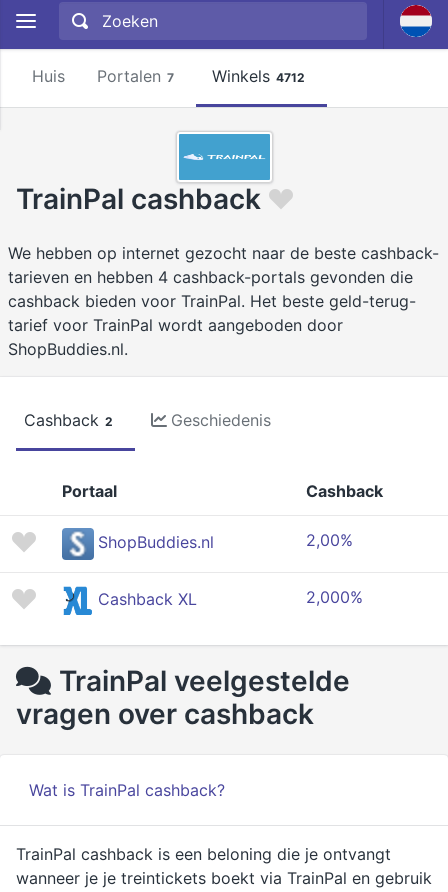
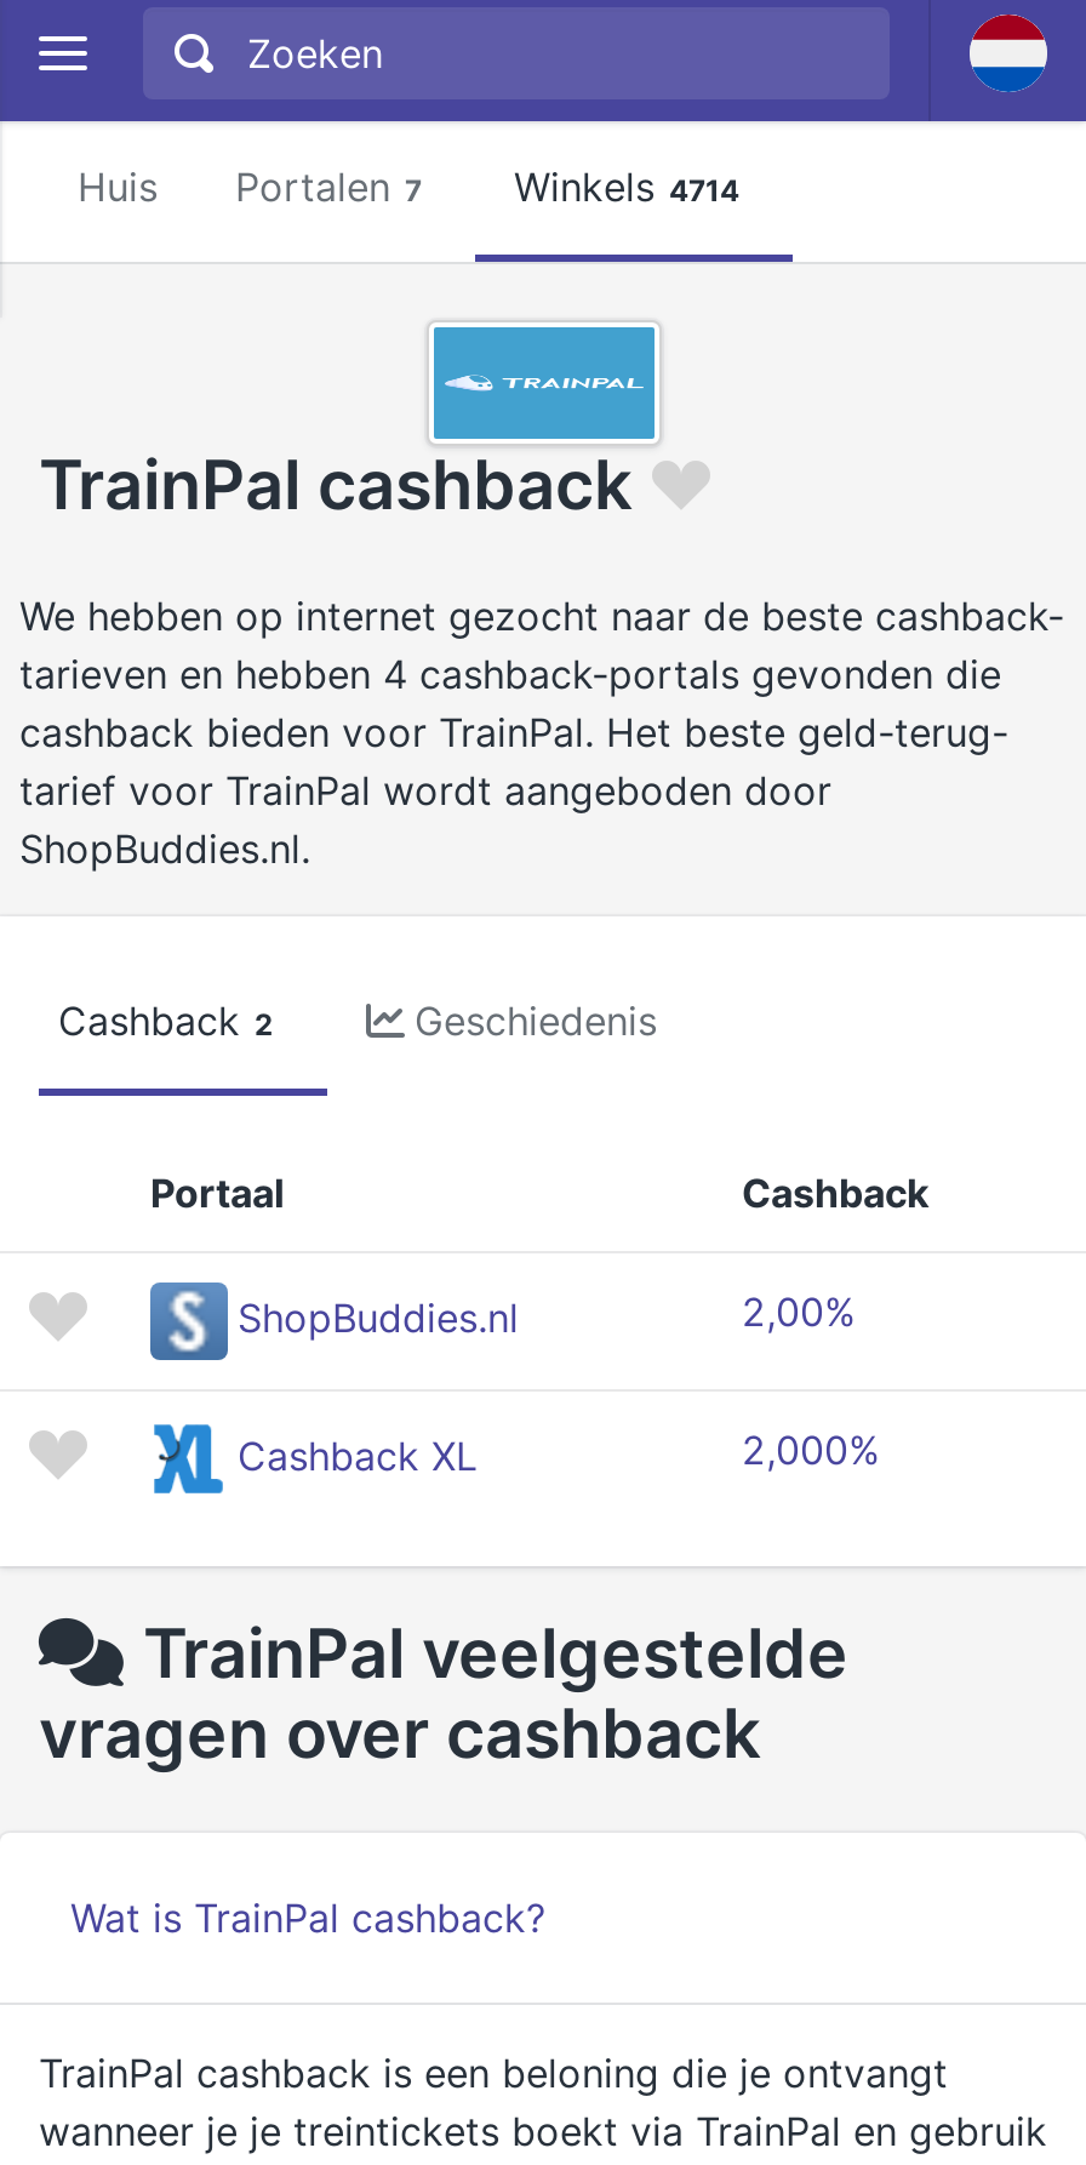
[32,66,305,86] Huis Portalen 7 Winkels 4712 -> [78,162,739,211] Huis Portalen 7 Winkels 4714

